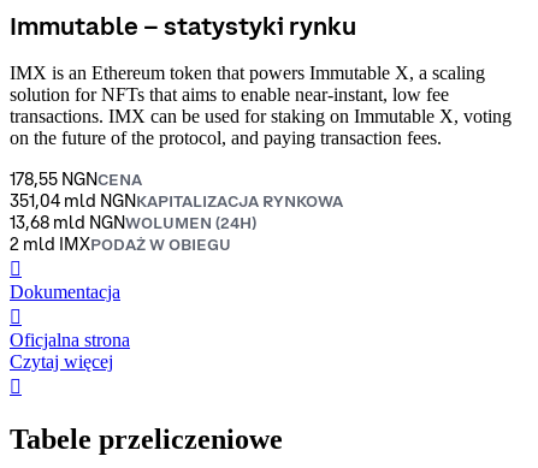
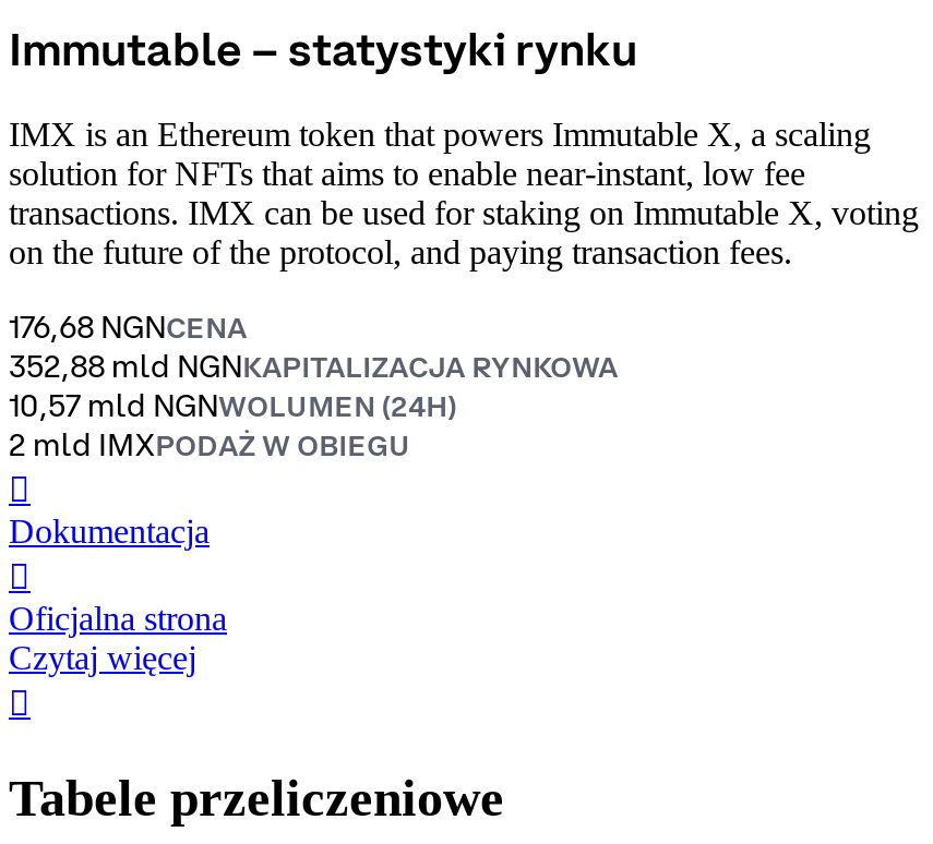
[10,168,142,190] 178,55 NGNCENA -> [9,307,247,346] 176,68 NGNCENA
[10,190,343,211] 351,04 mld NGNKAPITALIZACJA RYNKOWA -> [9,346,618,385] 352,88 mld NGNKAPITALIZACJA RYNKOWA
[10,211,256,233] 13,68 mld NGNWOLUMEN (24H) -> [9,385,456,425] 10,57 mld NGNWOLUMEN (24H)

